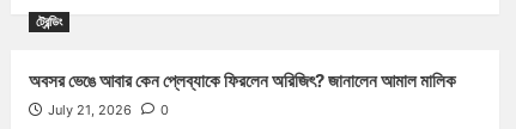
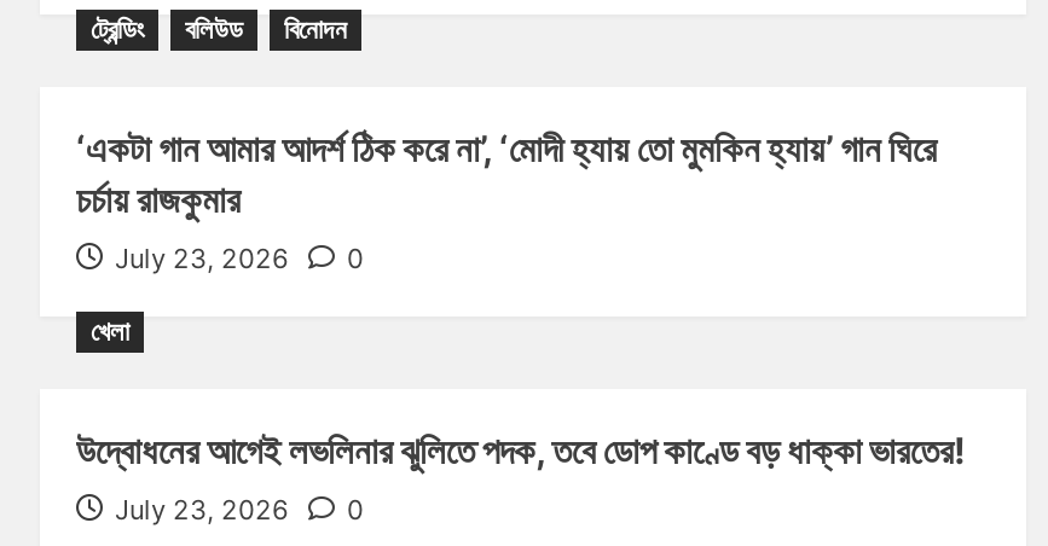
[29,70,456,118] অবসর ভেঙে আবার কেন প্লেব্যাকে ফিরলেন অরিজিৎ? জানালেন আমাল মালিক | July 21, 2026 -> [76,13,966,527] বলিউড | বিনোদন | ‘একটা গান আমার আদর্শ ঠিক করে না’, ‘মোদী হ্যায় তো মুমকিন হ্যায়’ গান ঘিরে | চর্চায় রাজকুমার | July 23, 2026 | 0 | খেলা | উদ্বোধনের আগেই লভলিনার ঝুলিতে পদক, তবে ডোপ কাণ্ডে বড় ধাক্কা ভারতের! | July 23, 2026

